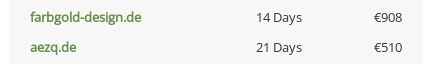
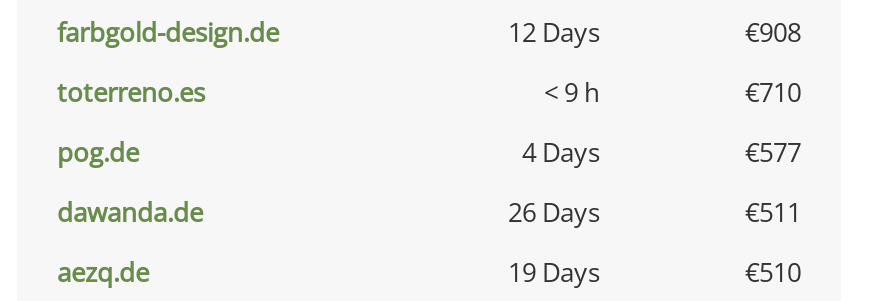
[255,8,301,26] 14 Days -> [508,14,600,50] 12 Days
none -> [57,74,801,230] toterreno.es | < 9 h | €710 | pog.de | 4 Days | €577 | dawanda.de | 26 Days | €511
[255,38,301,56] 21 Days -> [508,254,600,290] 19 Days

